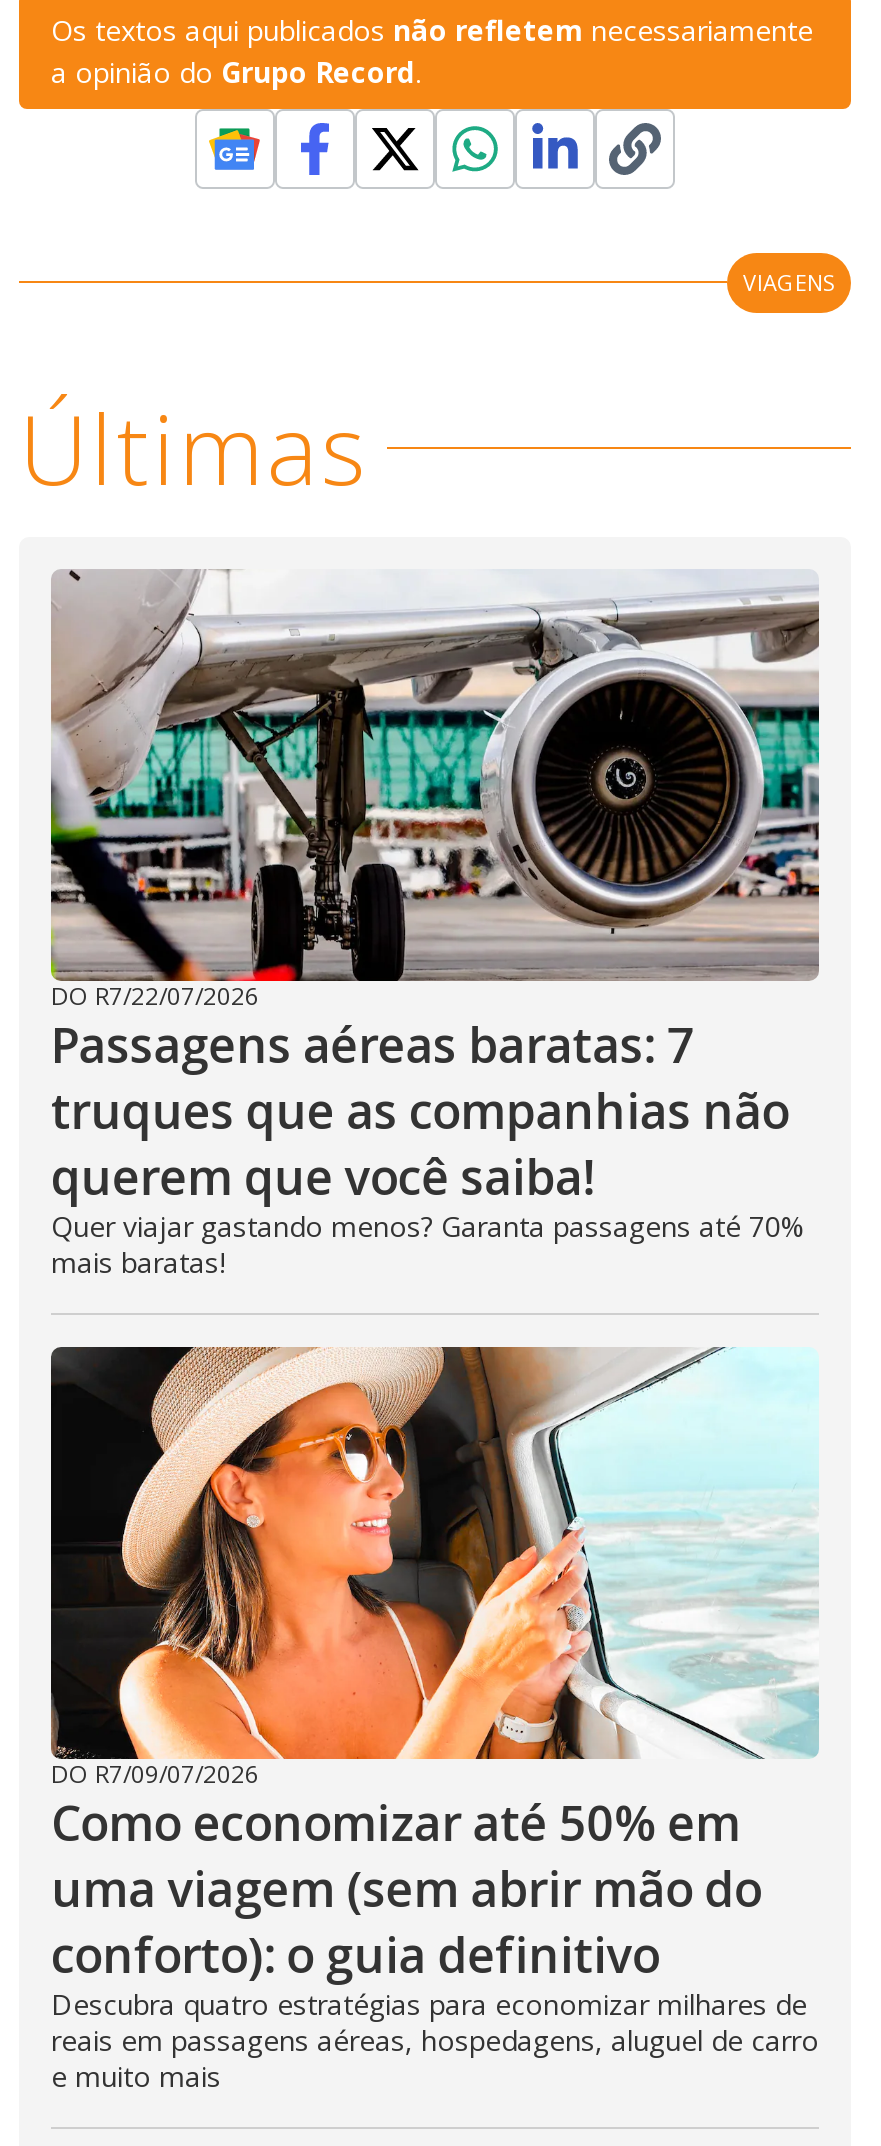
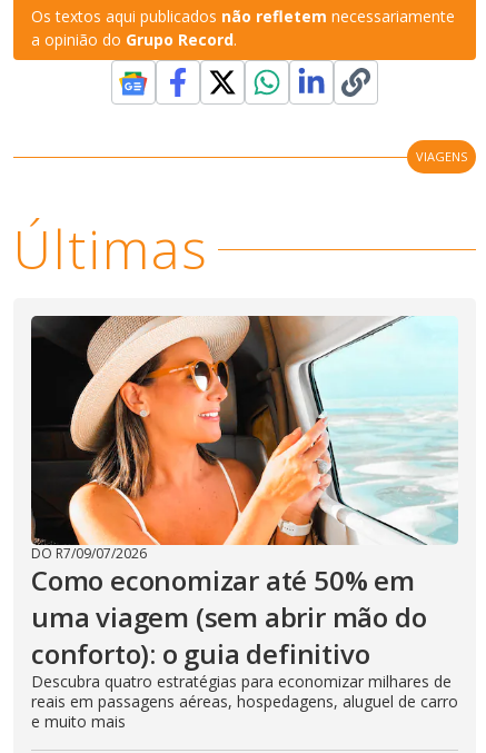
[49,568,821,1281] [image] | DO R7/22/07/2026 | Passagens aéreas baratas: 7 | truques que as companhias não | querem que você saiba! | Quer viajar gastando menos? Garanta passagens até 70% | mais baratas! -> none

